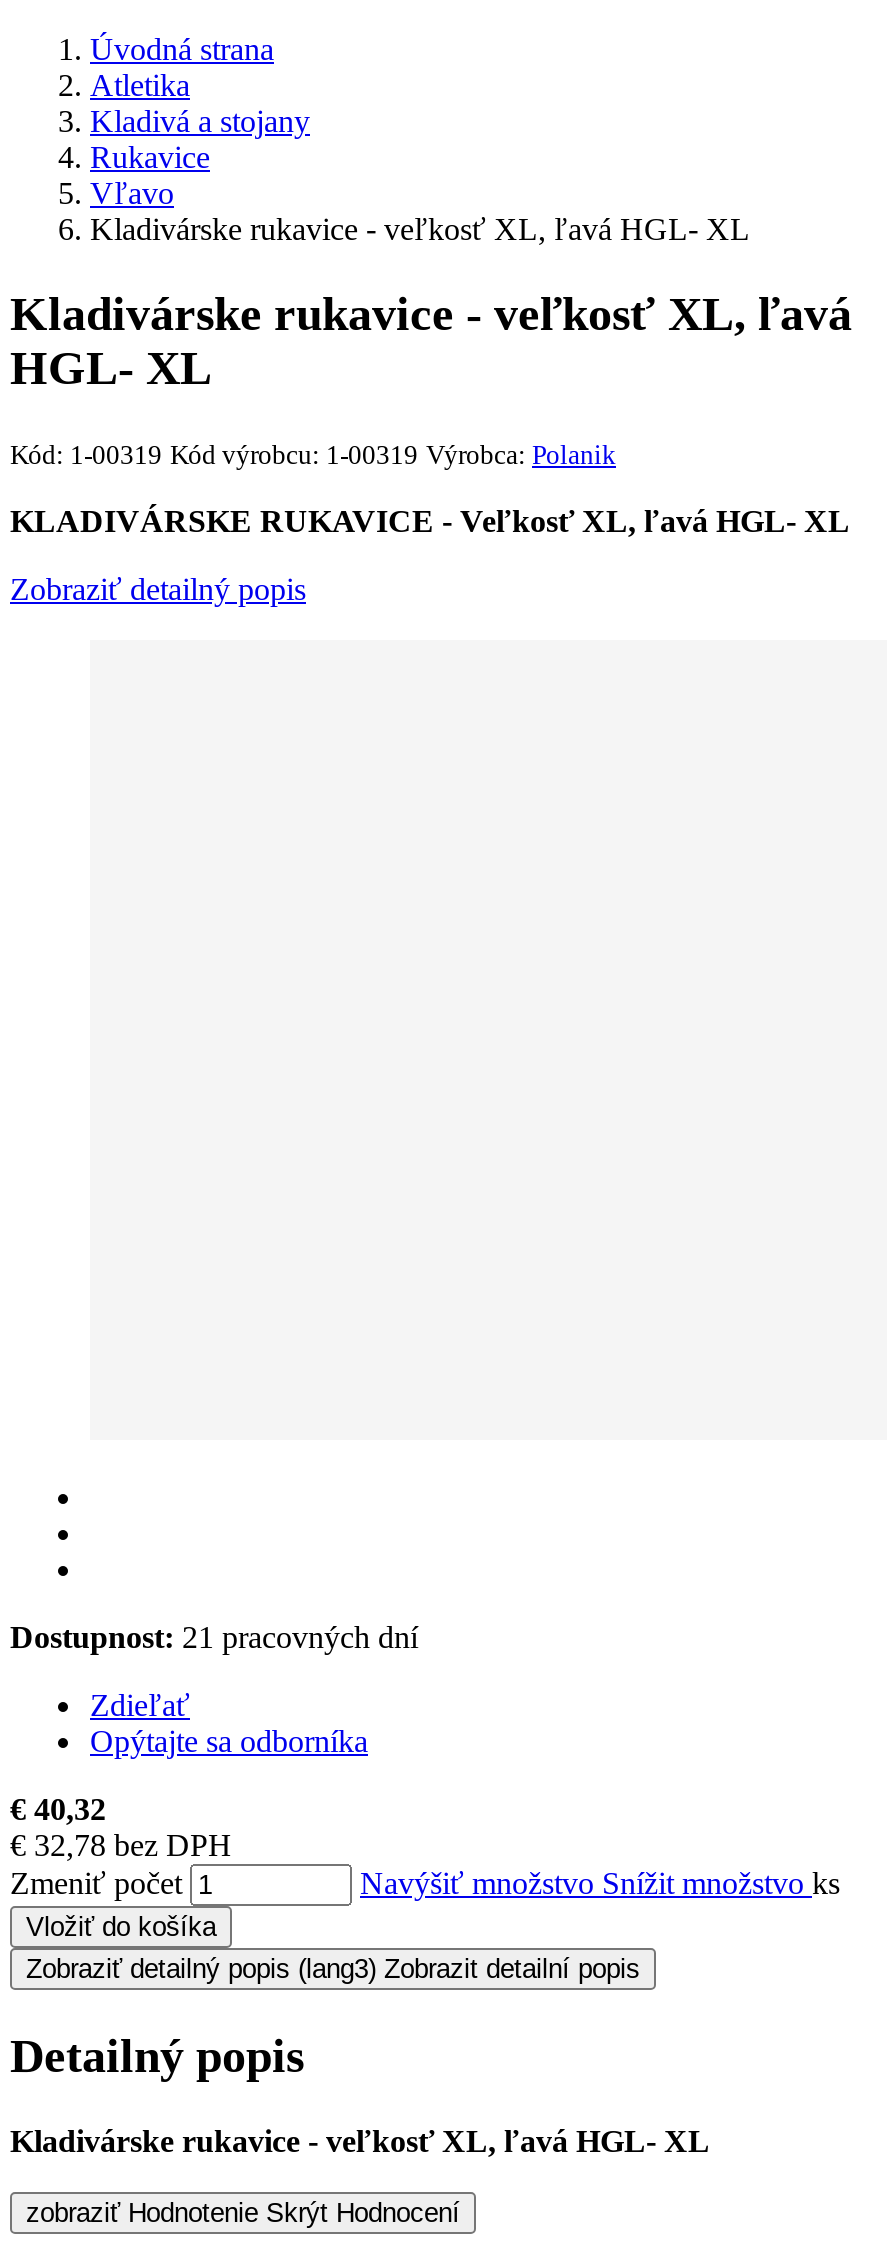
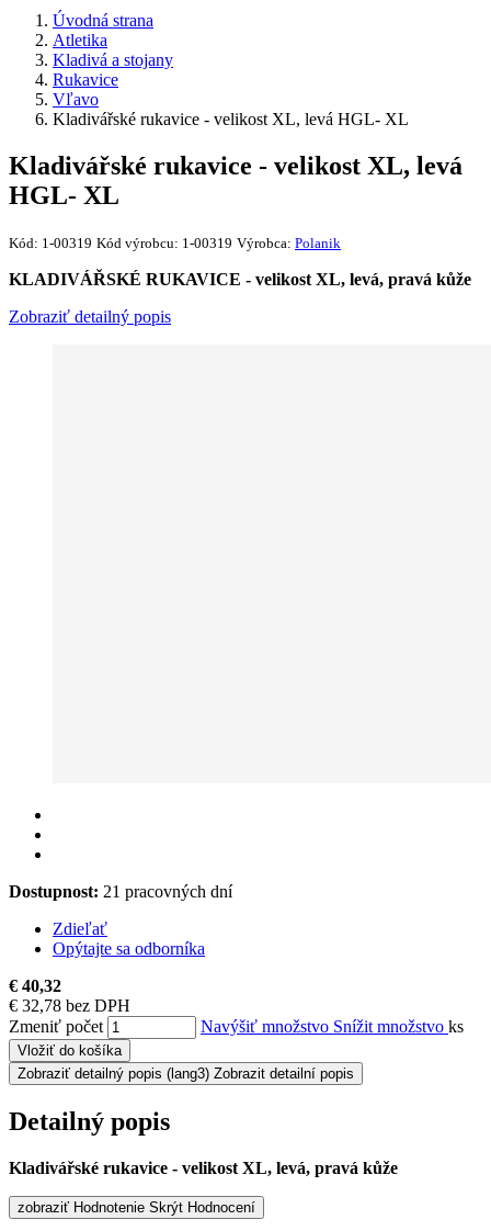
[90,212,750,246] Kladivárske rukavice - veľkosť XL, ľavá HGL- XL -> [53,110,409,128] Kladivářské rukavice - velikost XL, levá HGL- XL
[10,288,852,340] Kladivárske rukavice - veľkosť XL, ľavá -> [9,151,463,180] Kladivářské rukavice - velikost XL, levá
[10,504,850,538] KLADIVÁRSKE RUKAVICE - Veľkosť XL, ľavá HGL- XL -> [9,270,471,288] KLADIVÁŘSKÉ RUKAVICE - velikost XL, levá, pravá kůže
[10,2123,710,2157] Kladivárske rukavice - veľkosť XL, ľavá HGL- XL -> [9,1158,398,1177] Kladivářské rukavice - velikost XL, levá, pravá kůže

